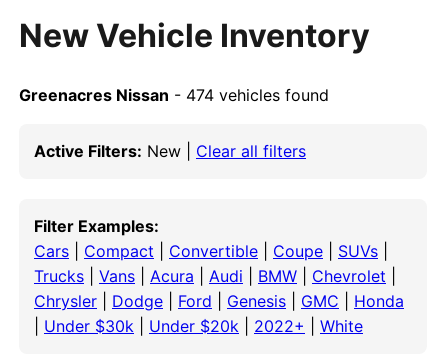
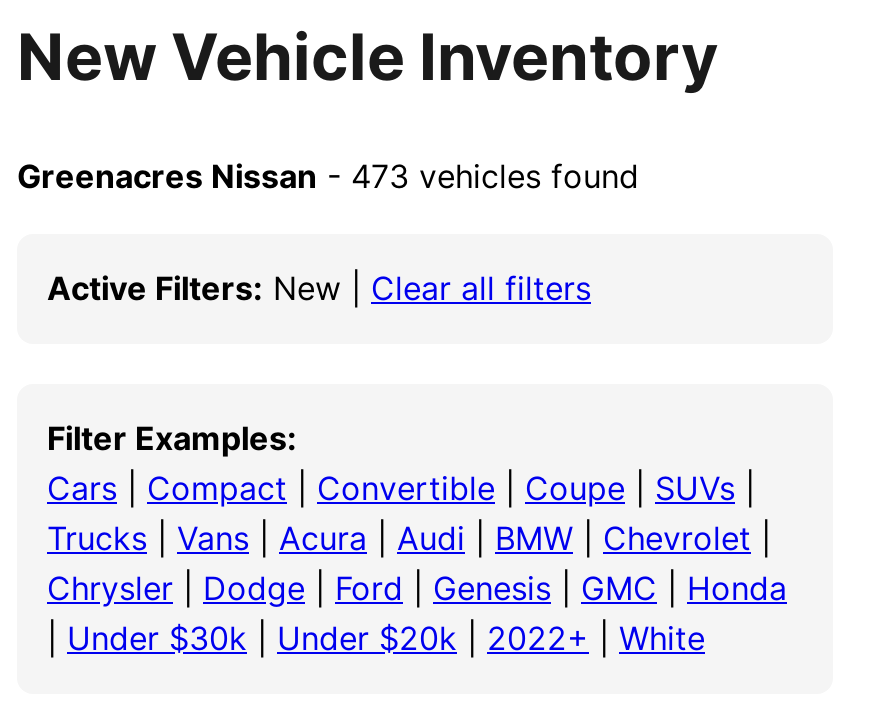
[19,85,329,105] Greenacres Nissan - 474 vehicles found -> [17,156,639,196] Greenacres Nissan - 473 vehicles found

